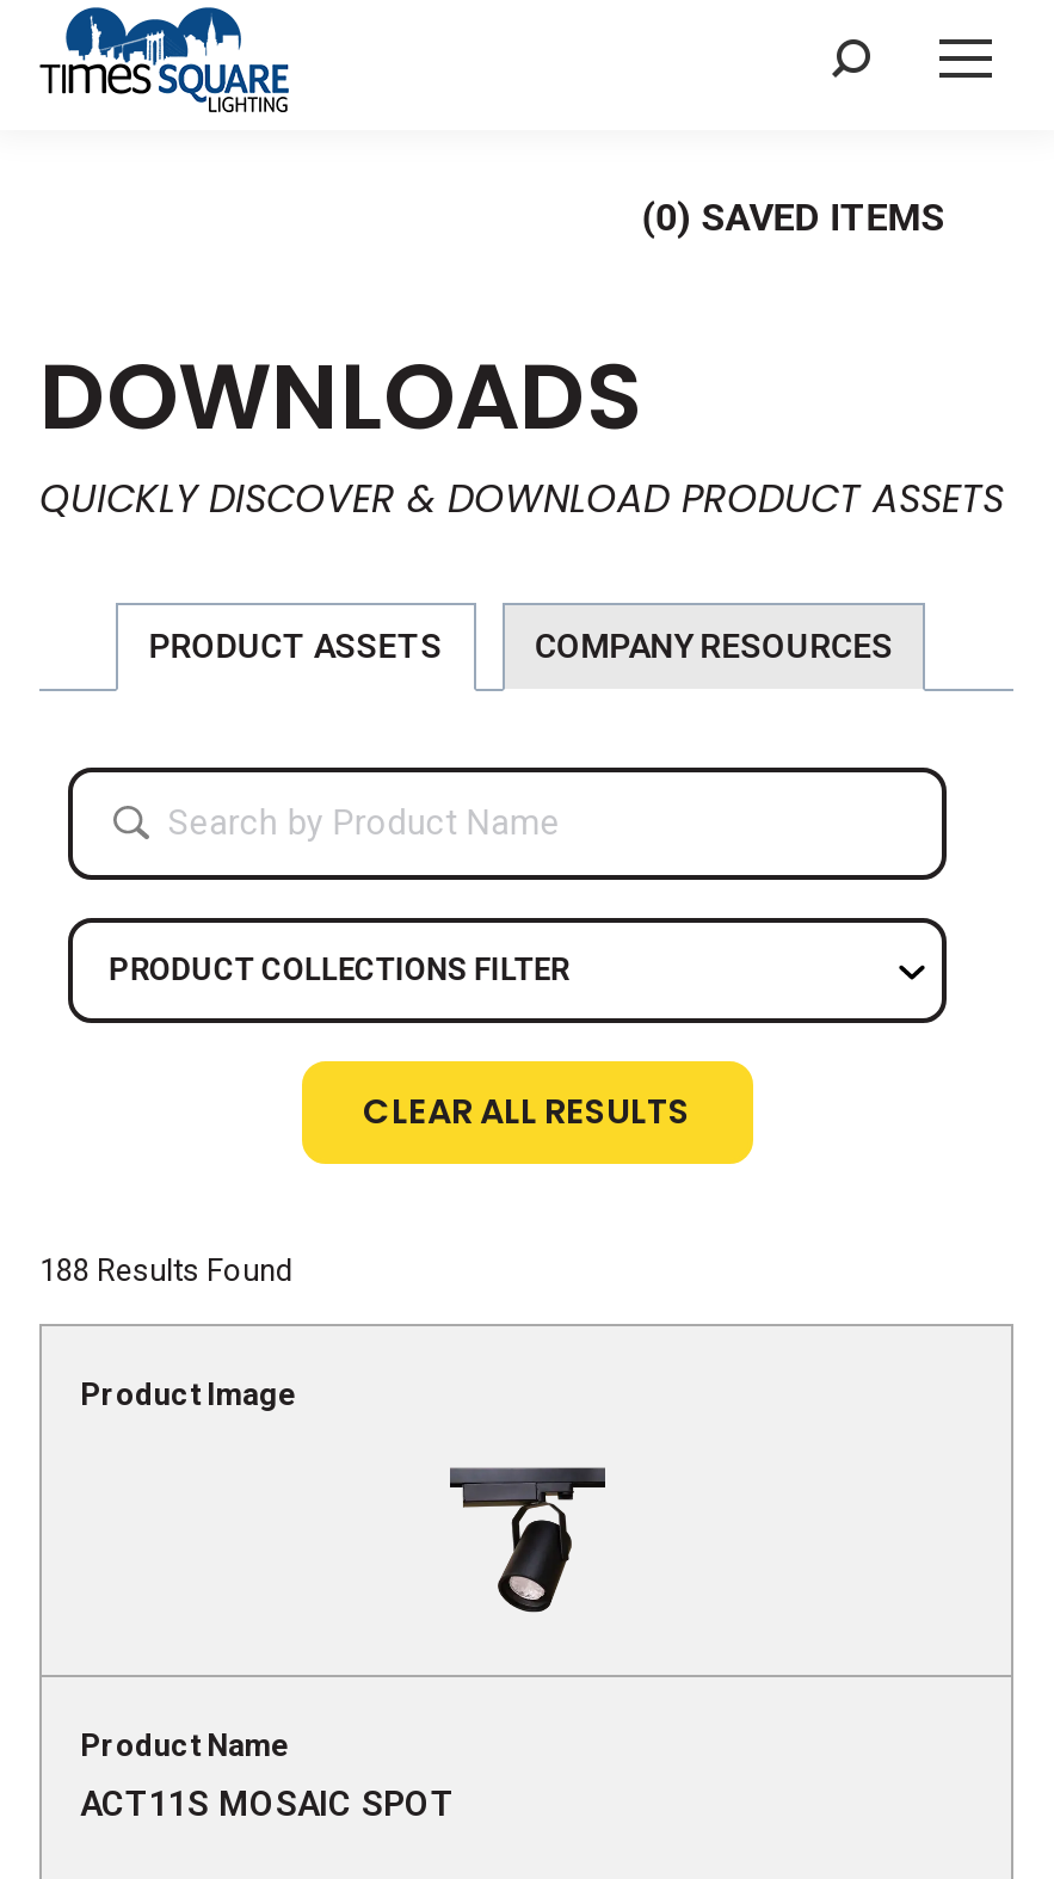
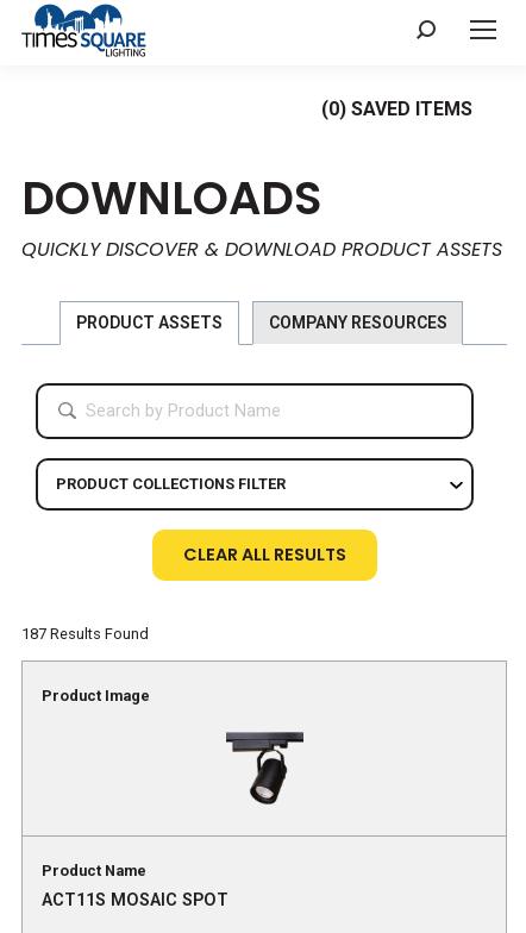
[39,1252,295,1288] 188 Results Found -> [21,625,149,643] 187 Results Found

